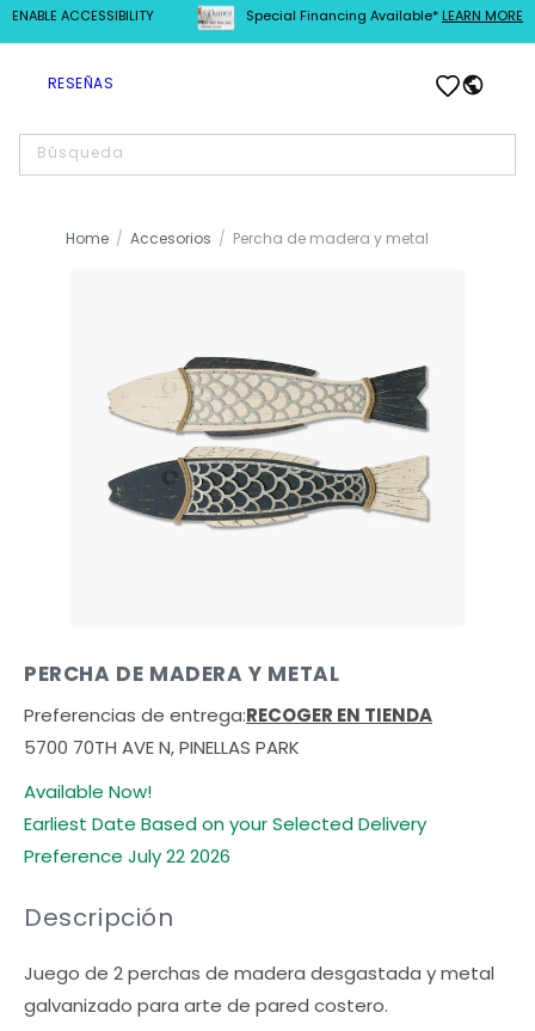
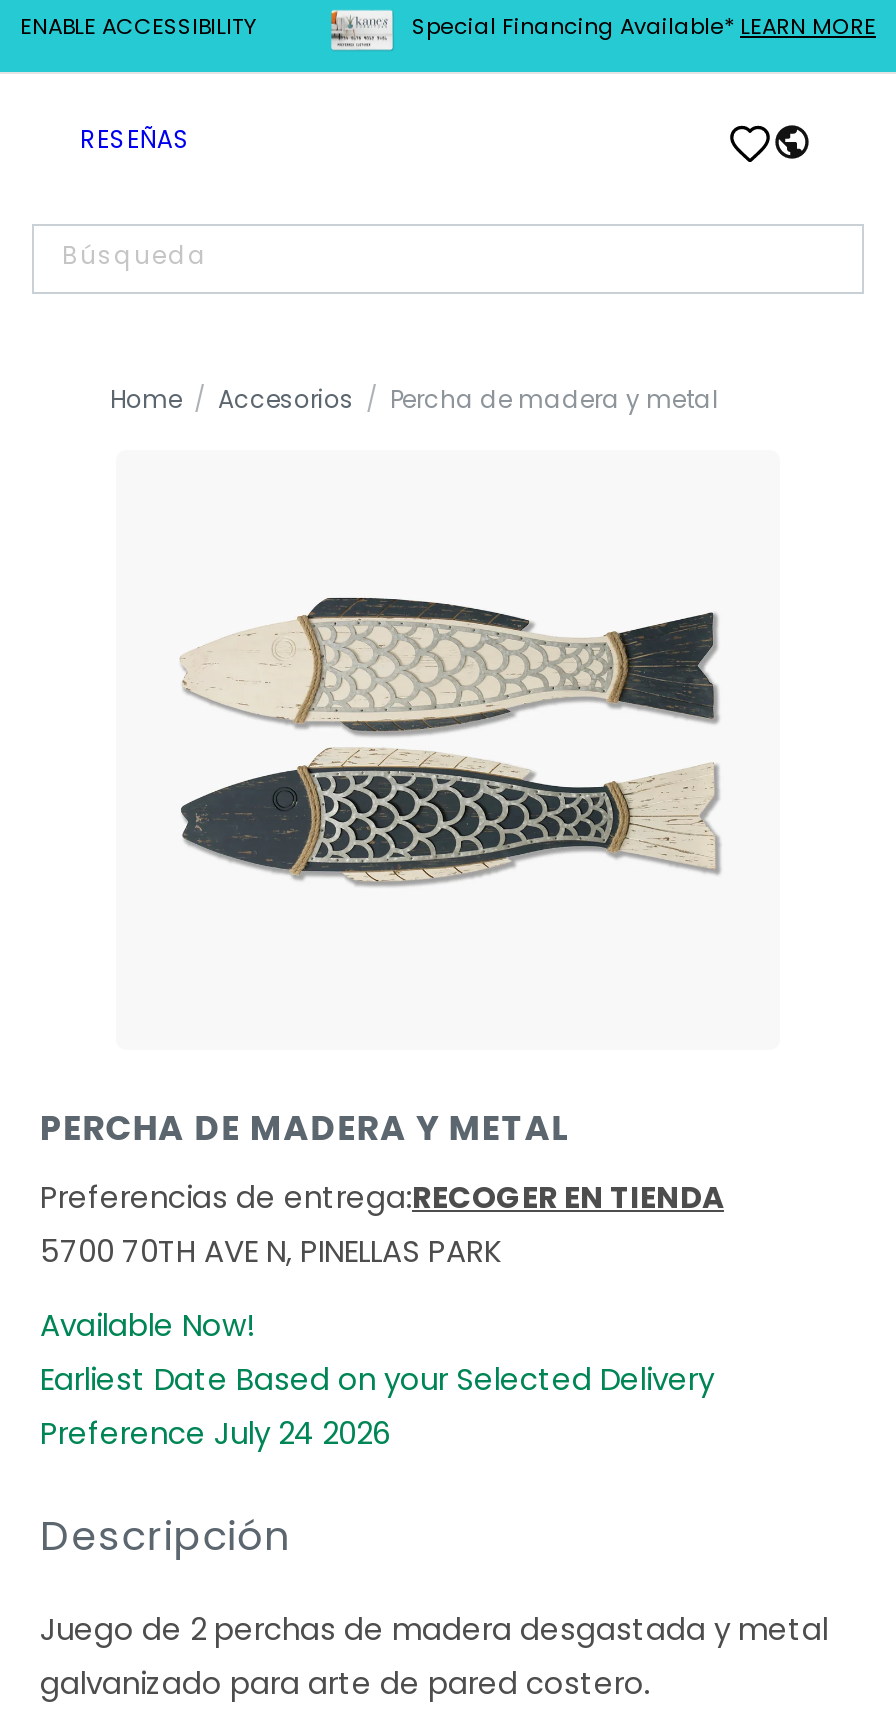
[24,850,230,868] Preference July 22 2026 -> [40,1422,390,1452] Preference July 24 2026

